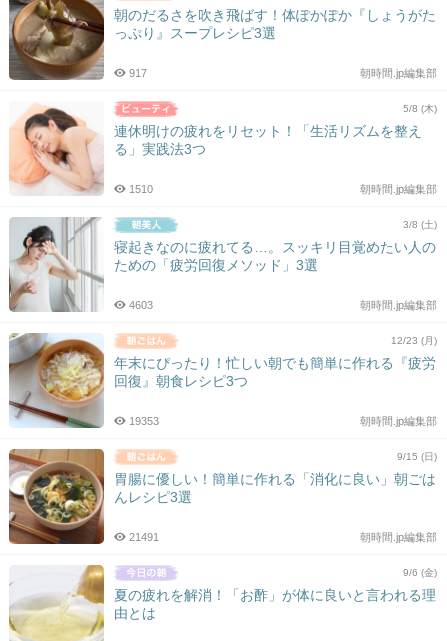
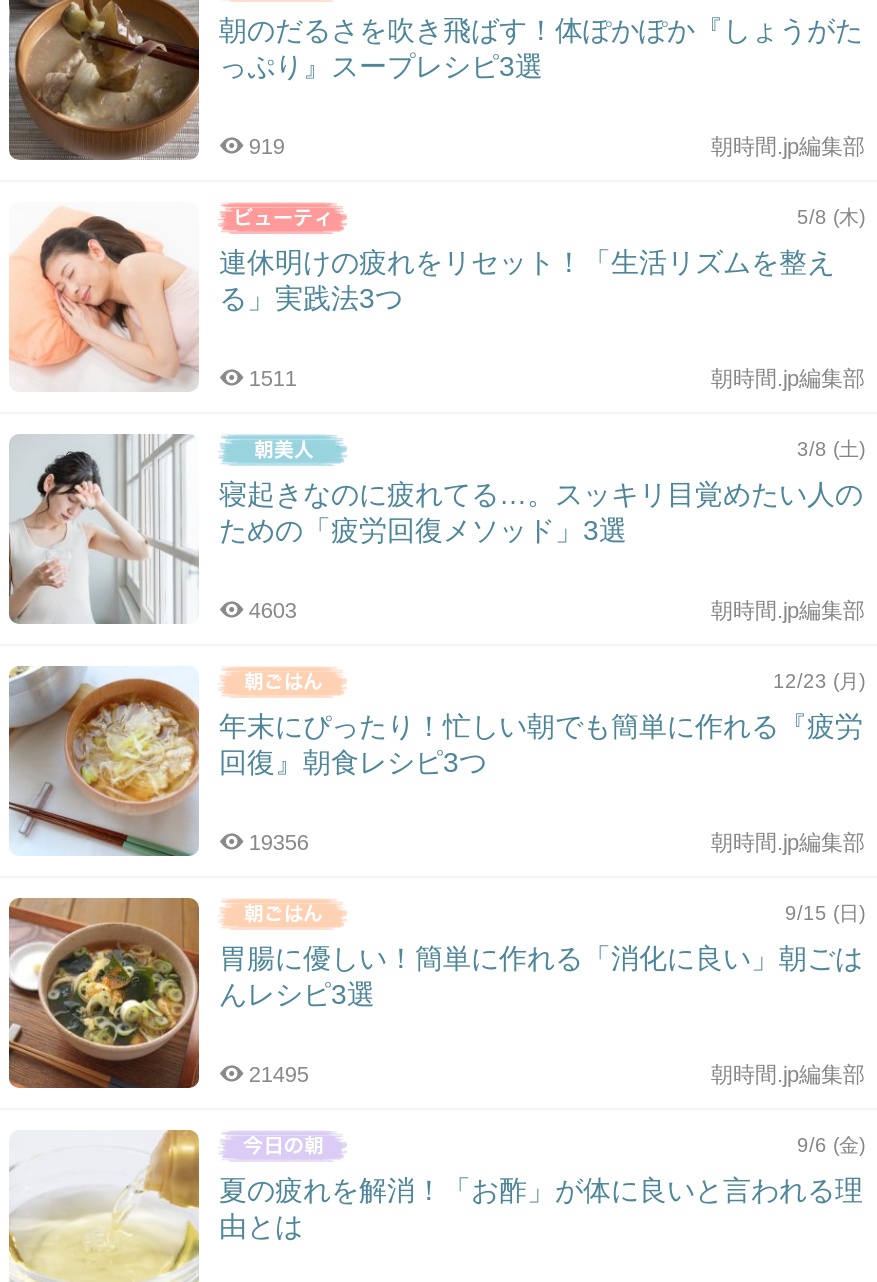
[129,67,147,79] 917 -> [249,134,285,158] 919
[129,183,153,195] 1510 -> [249,366,297,390] 1511
[129,415,159,427] 19353 -> [249,830,309,854] 19356
[129,531,159,543] 21491 -> [249,1062,309,1086] 21495

